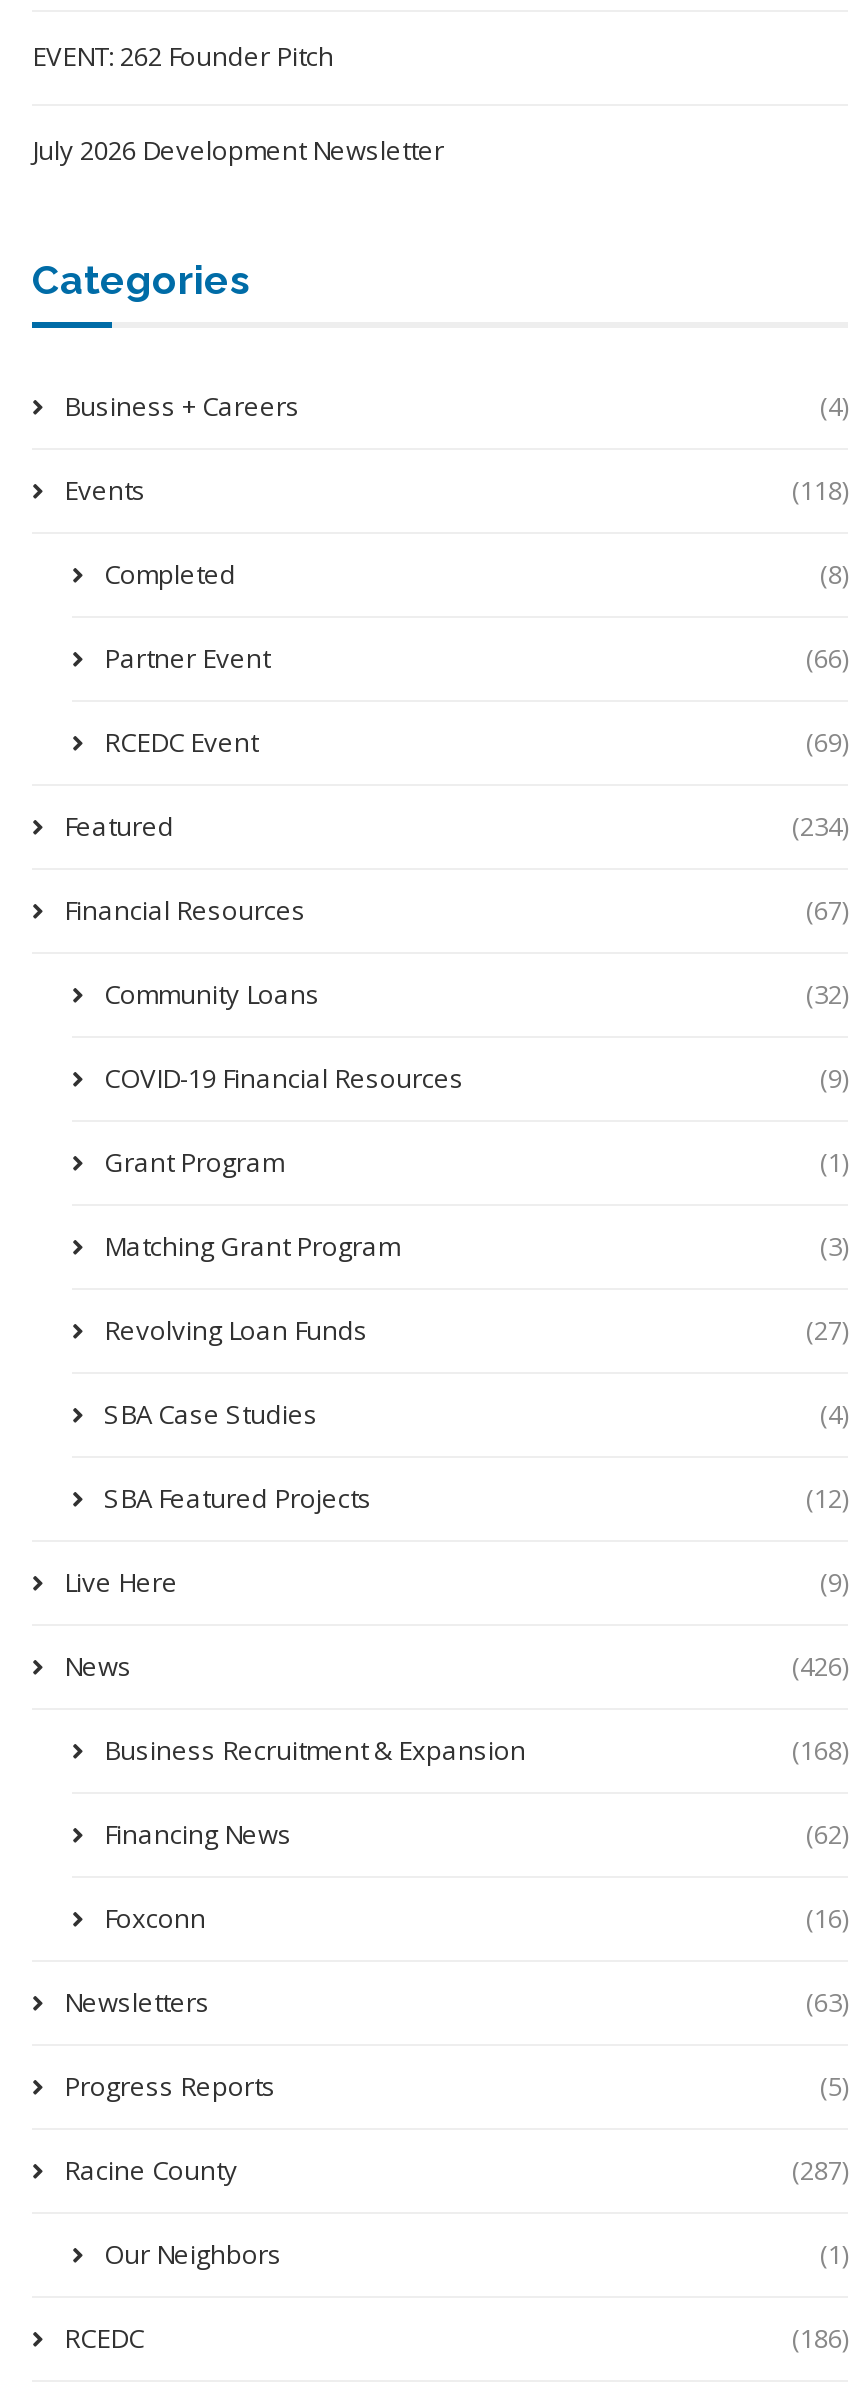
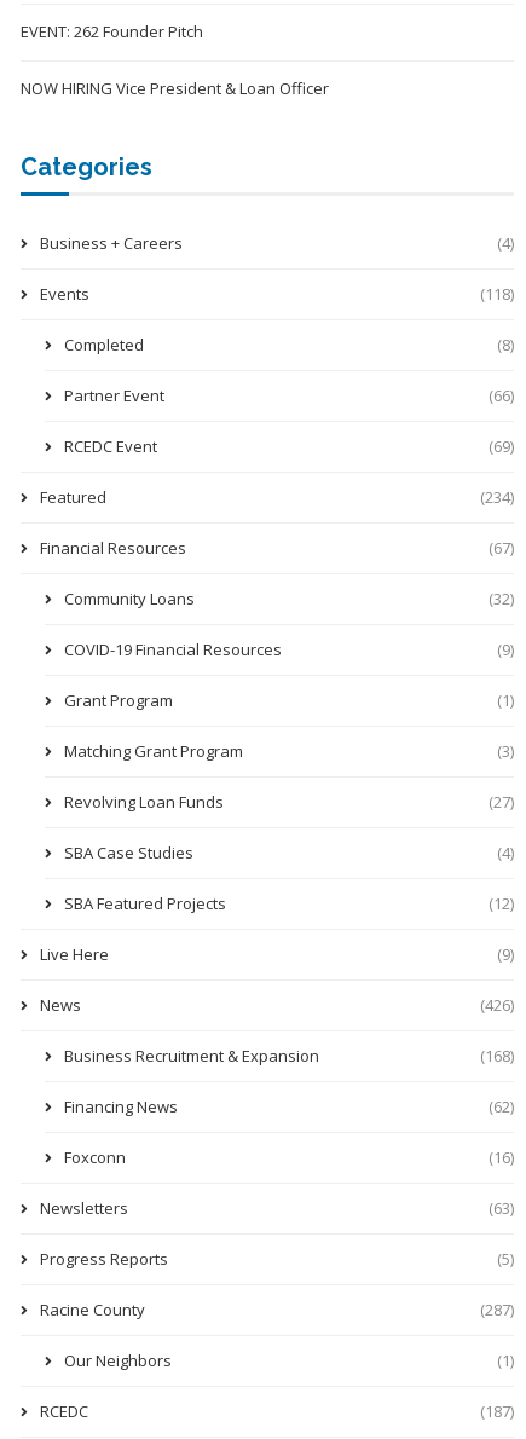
[32,132,444,168] July 2026 Development Newsletter -> [21,77,329,99] NOW HIRING Vice President & Loan Officer
[792,2320,848,2356] (186) -> [480,1400,514,1422] (187)

